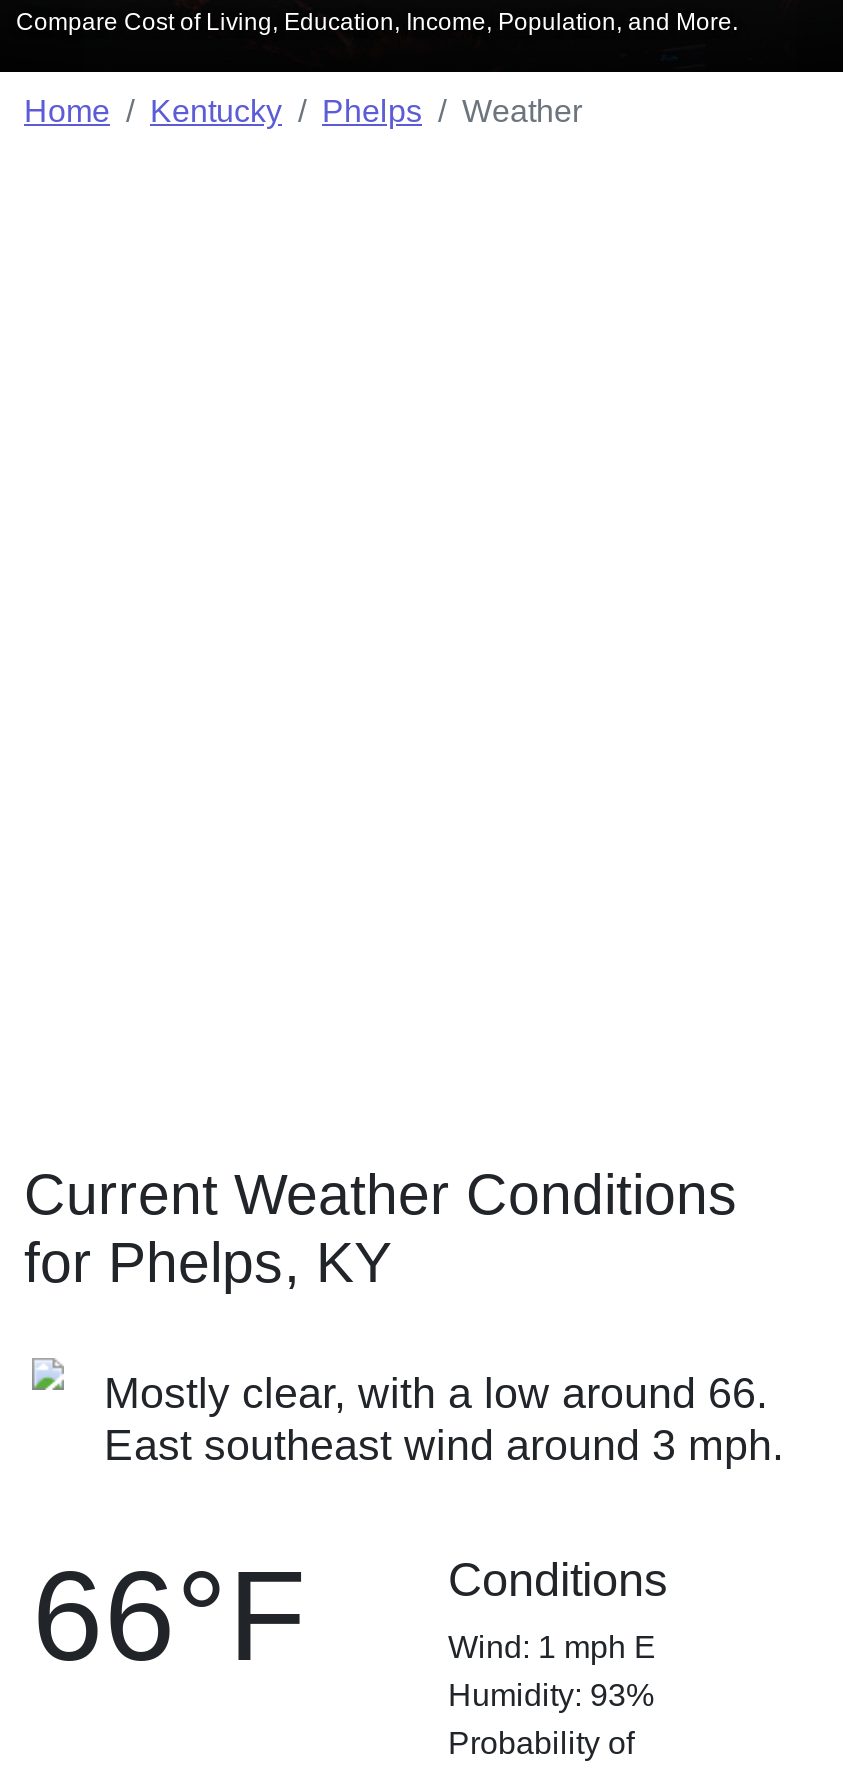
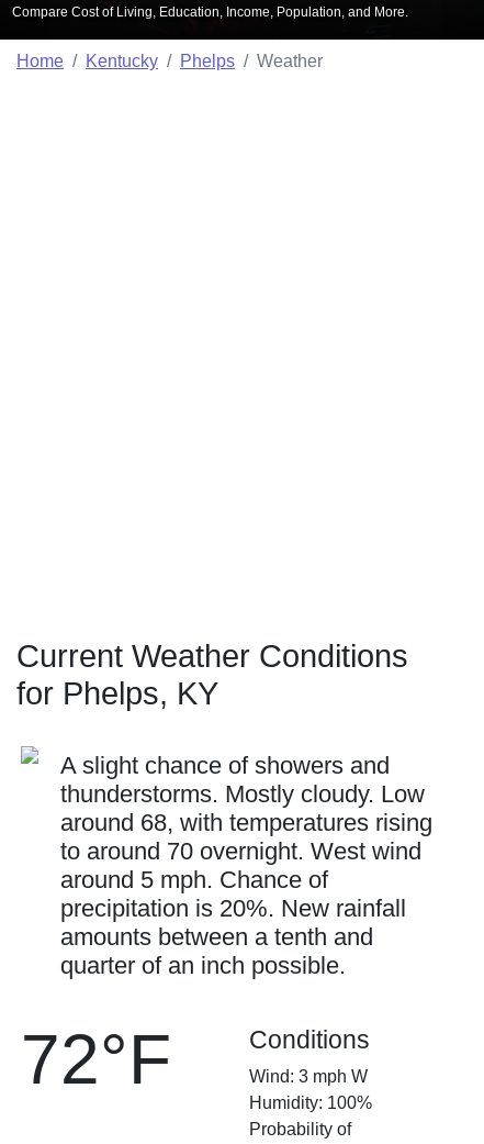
[104,1368,784,1470] Mostly clear, with a low around 66. | East southeast wind around 3 mph. -> [60,752,432,979] A slight chance of showers and | thunderstorms. Mostly cloudy. Low | around 68, with temperatures rising | to around 70 overnight. West wind | around 5 mph. Chance of | precipitation is 20%. New rainfall | amounts between a tenth and | quarter of an inch possible.
[32,1544,306,1688] 66°F -> [21,1020,171,1099] 72°F
[448,1630,656,1664] Wind: 1 mph E -> [249,1067,368,1086] Wind: 3 mph W
[448,1678,654,1712] Humidity: 93% -> [249,1093,372,1112] Humidity: 100%

